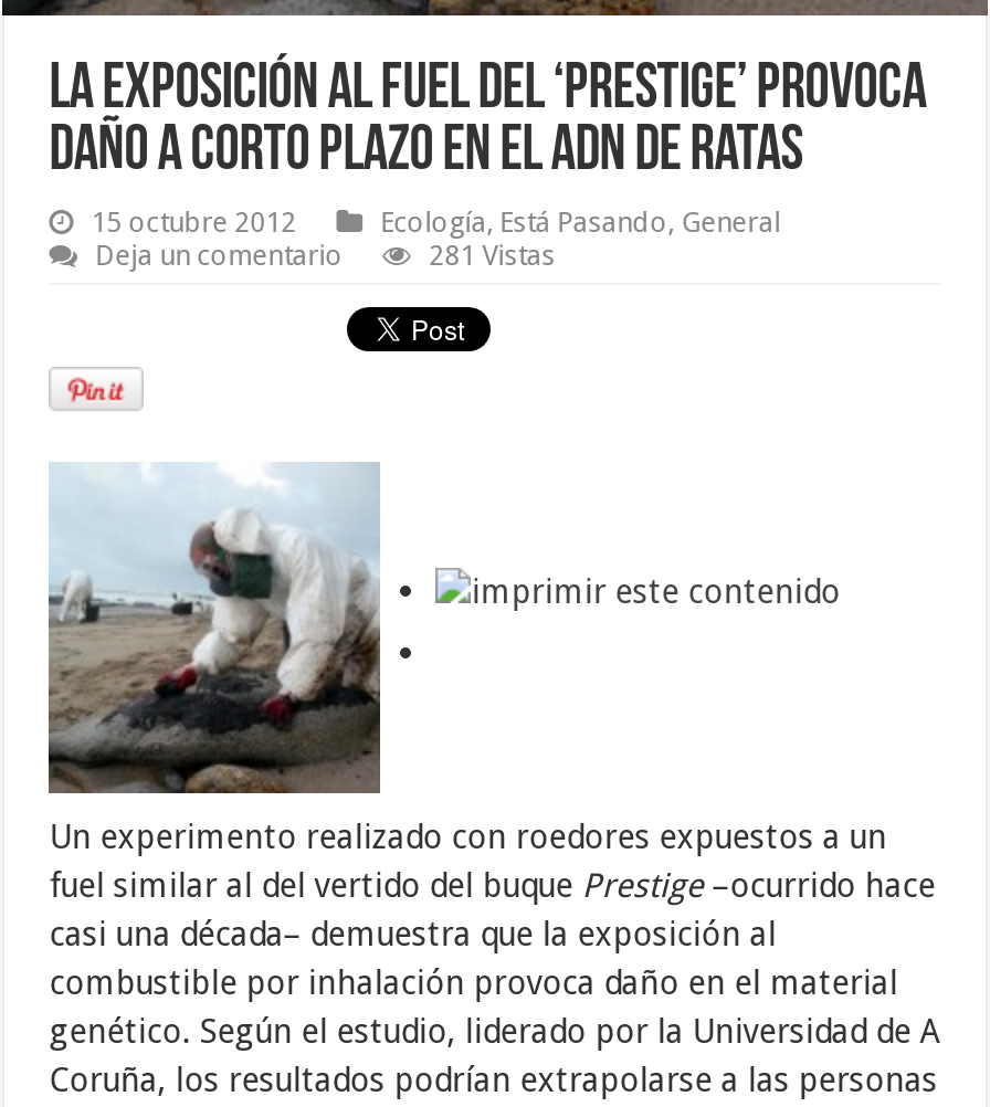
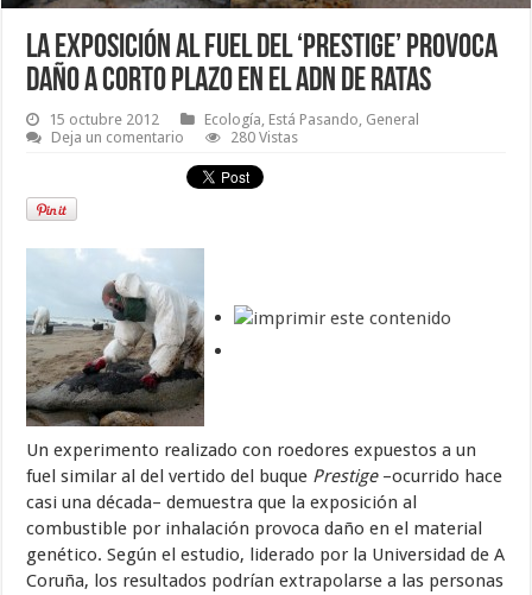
[429,240,555,273] 281 Vistas -> [231,129,298,147] 280 Vistas

